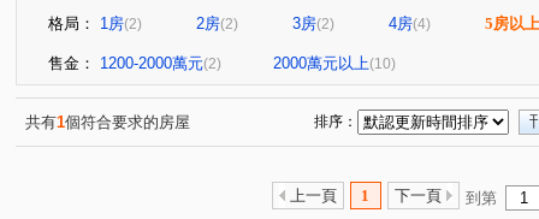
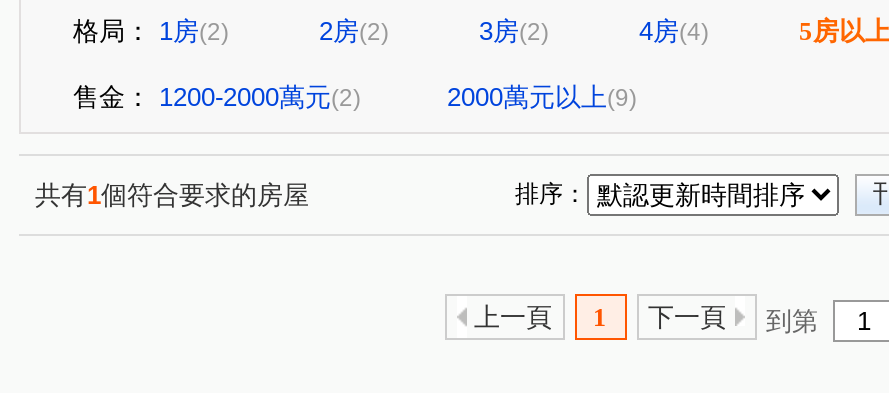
[273,54,396,72] 2000萬元以上(10) -> [447,82,637,112] 2000萬元以上(9)

